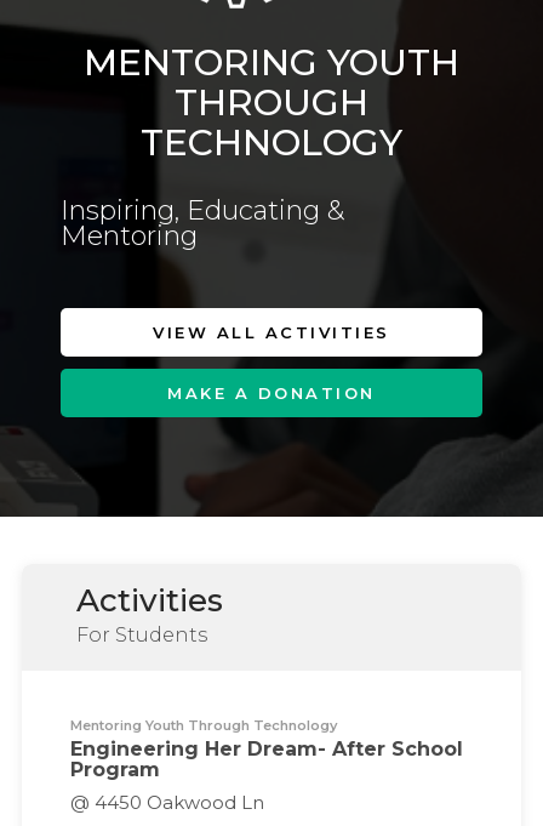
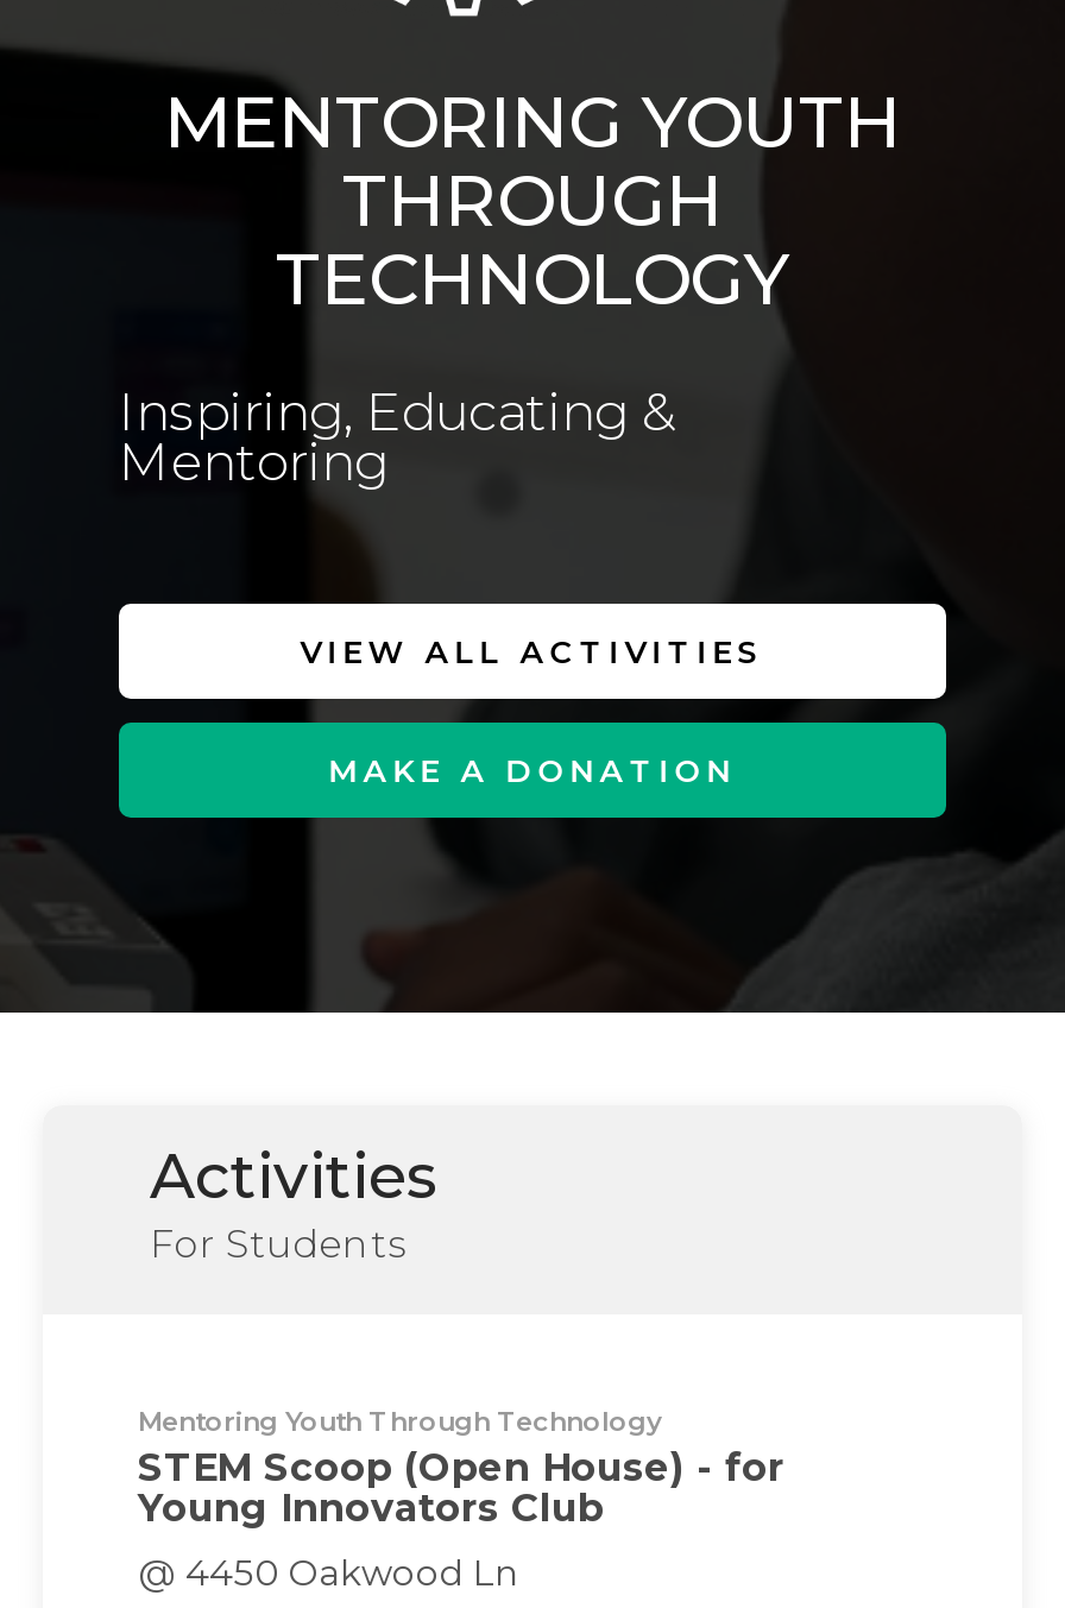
[70,737,463,781] Engineering Her Dream- After School | Program -> [138,1445,784,1531] STEM Scoop (Open House) - for | Young Innovators Club

